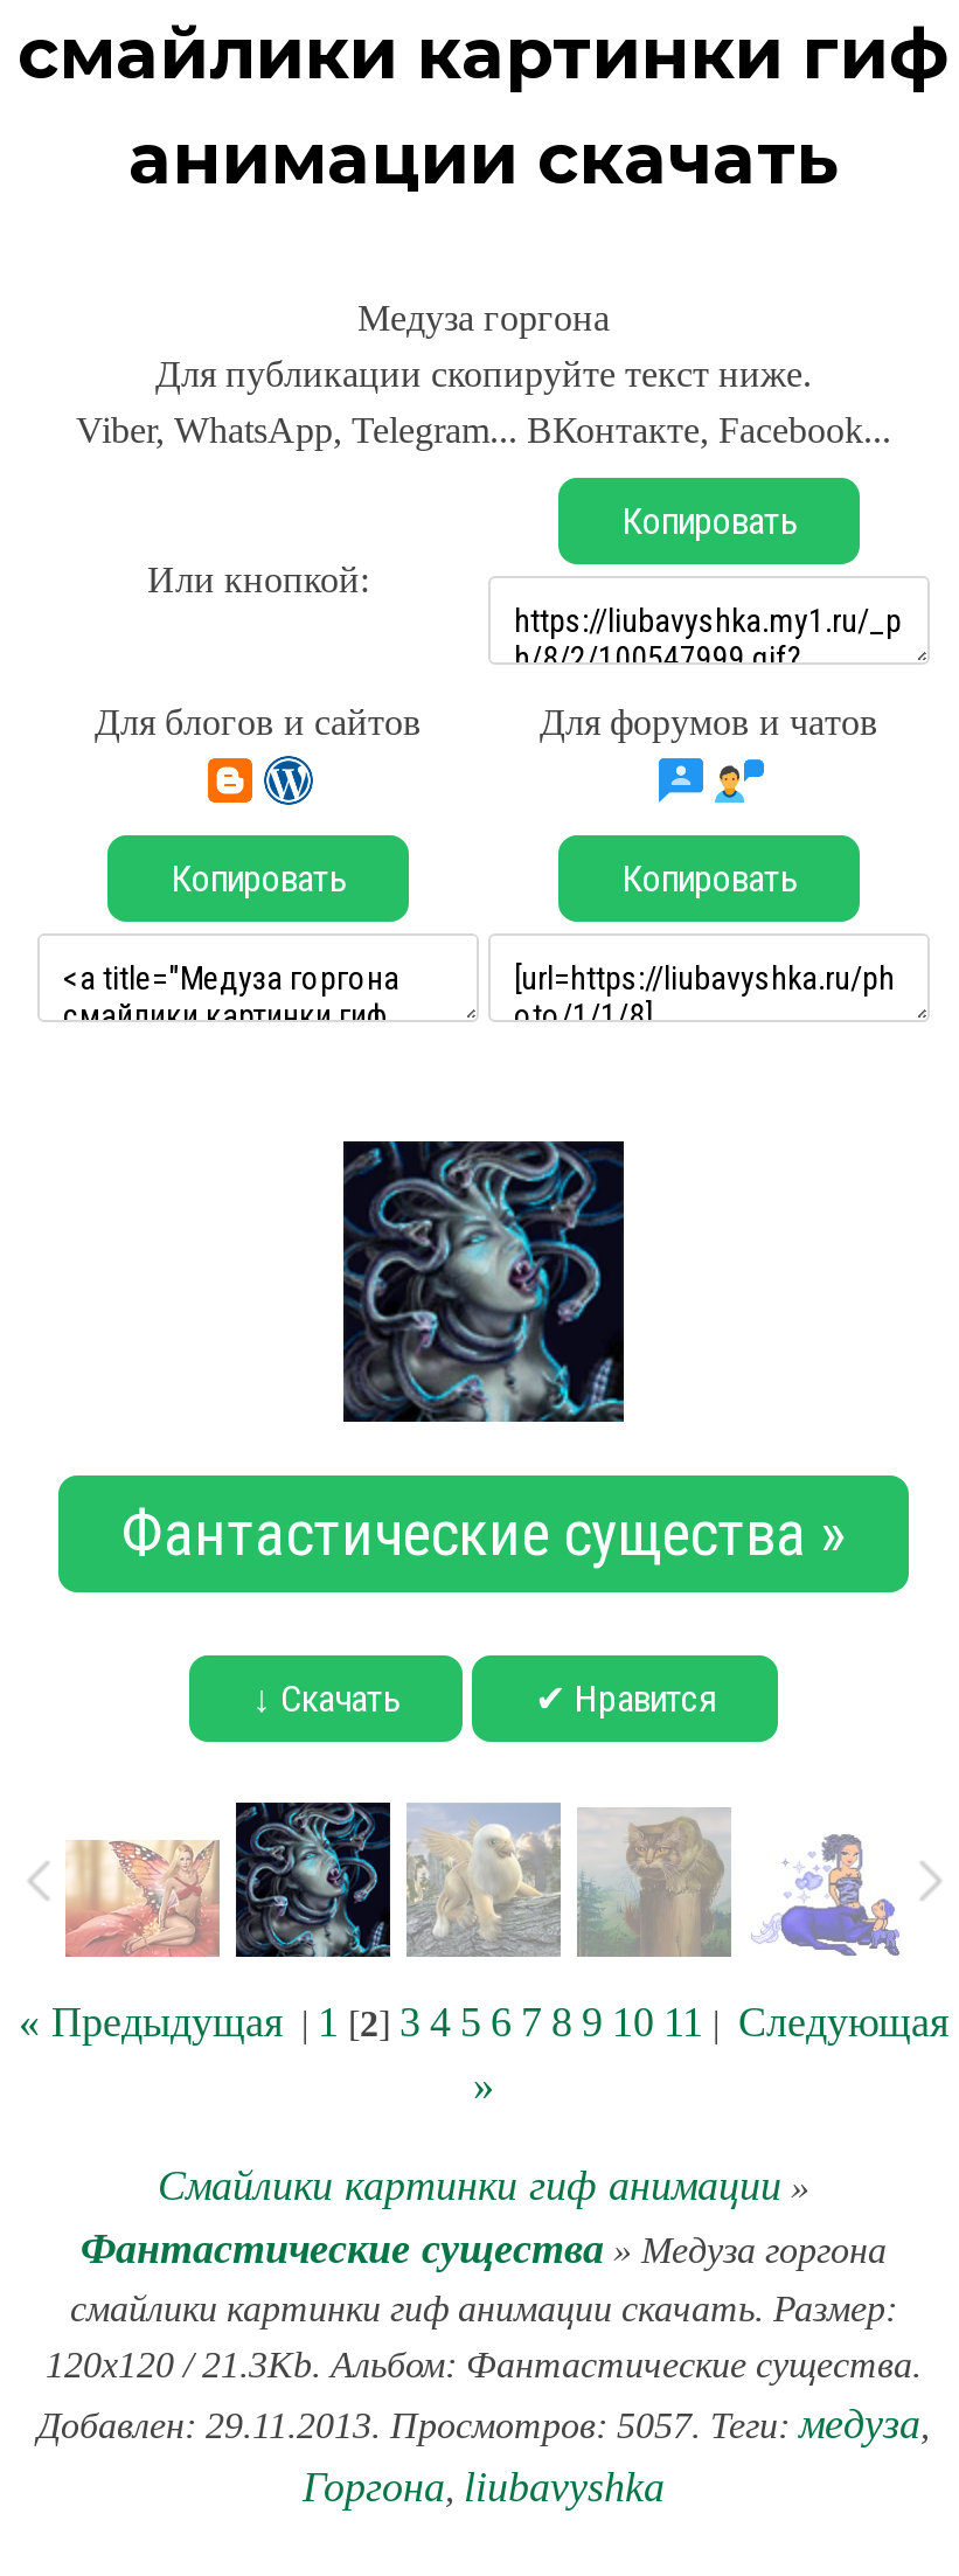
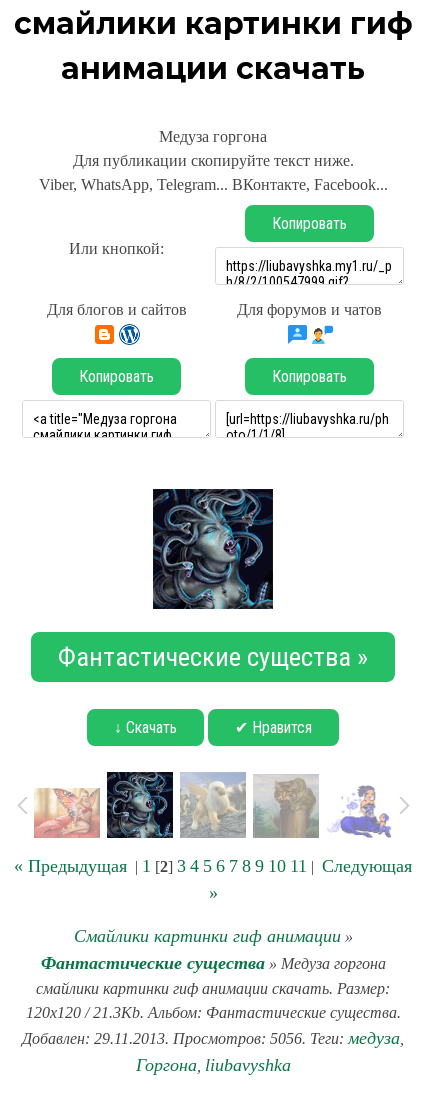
[37,2401,930,2447] Добавлен: 29.11.2013. Просмотров: 5057. Теги: медуза, -> [22,1028,404,1048] Добавлен: 29.11.2013. Просмотров: 5056. Теги: медуза,

